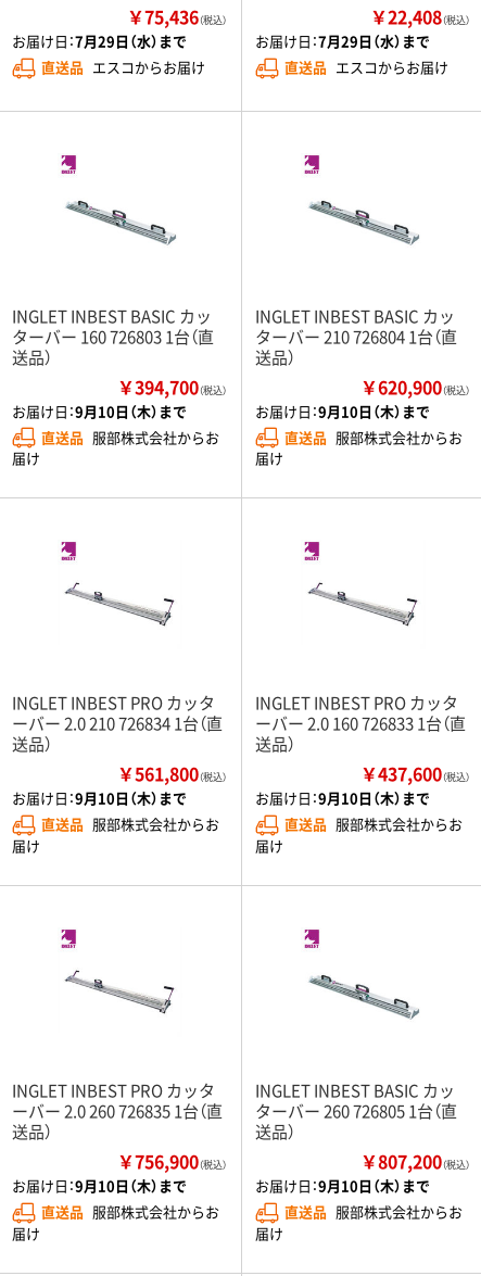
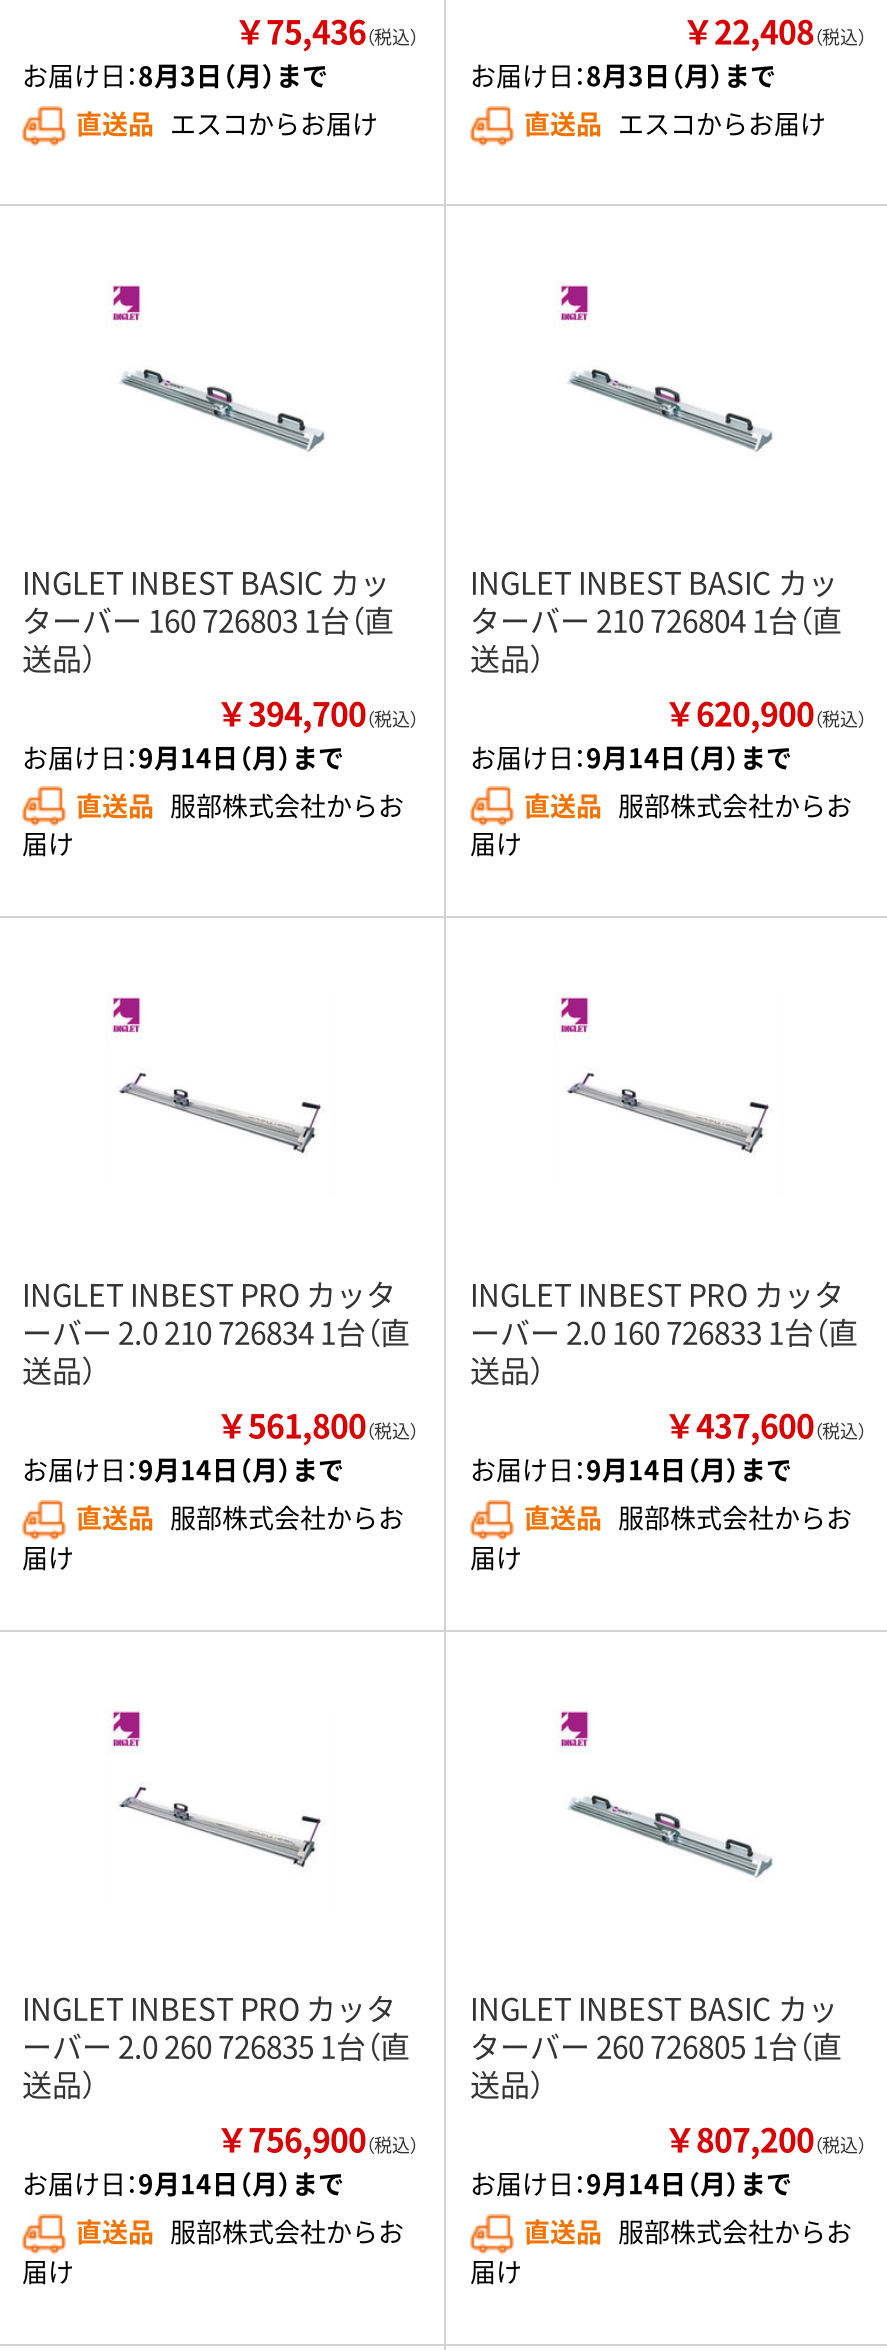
[12,30,187,50] お届け日：7月29日（水）まで -> [22,55,328,93] お届け日：8月3日（月）まで
[255,30,430,50] お届け日：7月29日（水）まで -> [470,55,776,93] お届け日：8月3日（月）まで
[12,400,187,421] お届け日：9月10日（木）まで -> [22,737,344,775] お届け日：9月14日（月）まで
[255,400,430,421] お届け日：9月10日（木）まで -> [470,737,792,775] お届け日：9月14日（月）まで
[12,788,187,808] お届け日：9月10日（木）まで -> [22,1451,344,1489] お届け日：9月14日（月）まで
[255,788,430,808] お届け日：9月10日（木）まで -> [470,1451,792,1489] お届け日：9月14日（月）まで
[12,1175,187,1196] お届け日：9月10日（木）まで -> [22,2165,344,2203] お届け日：9月14日（月）まで
[255,1175,430,1196] お届け日：9月10日（木）まで -> [470,2165,792,2203] お届け日：9月14日（月）まで

